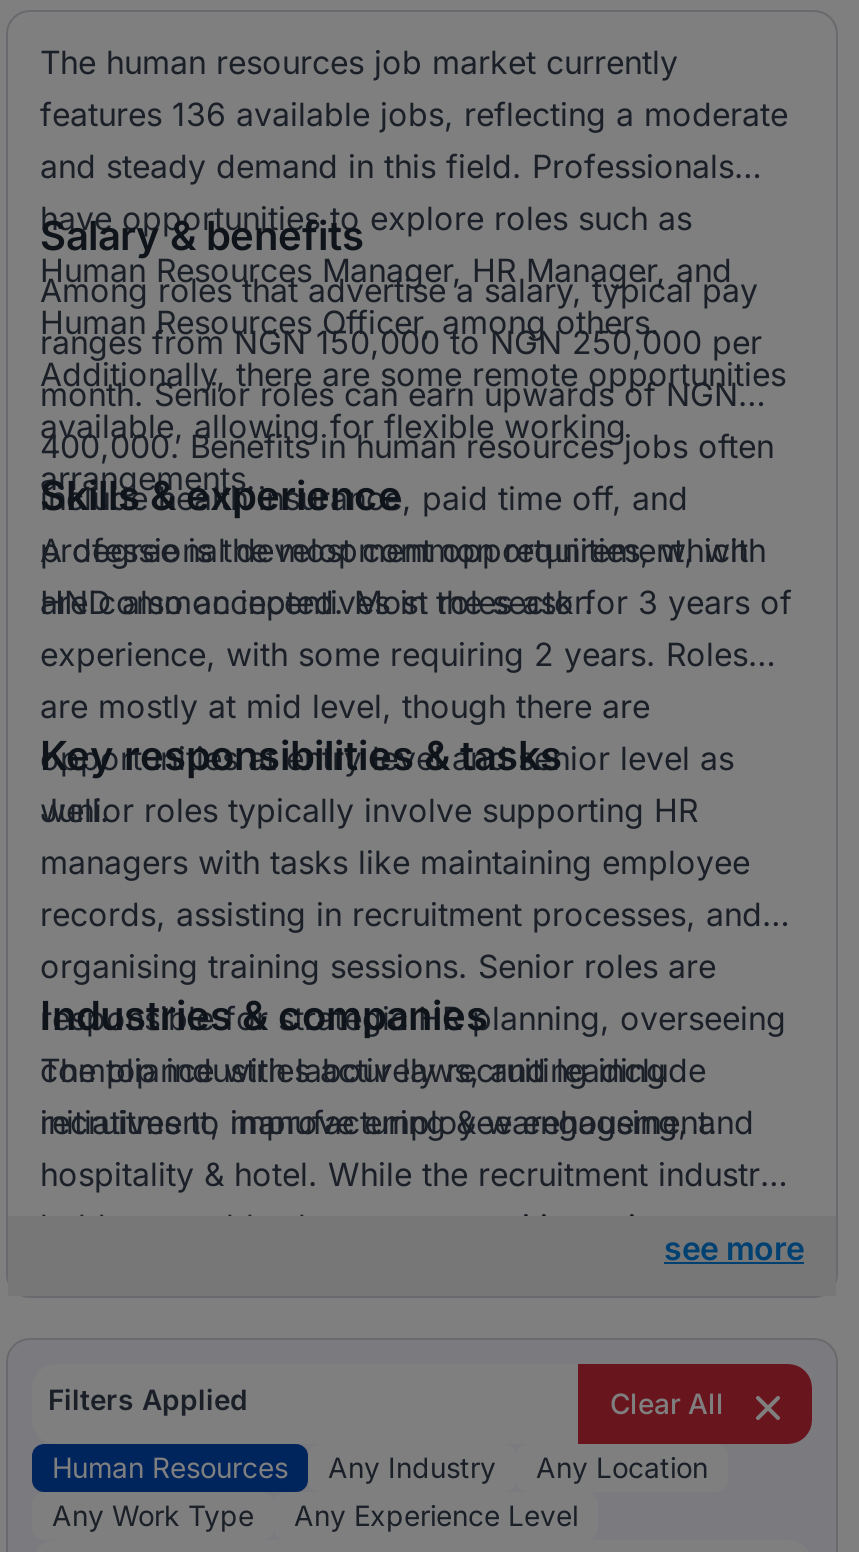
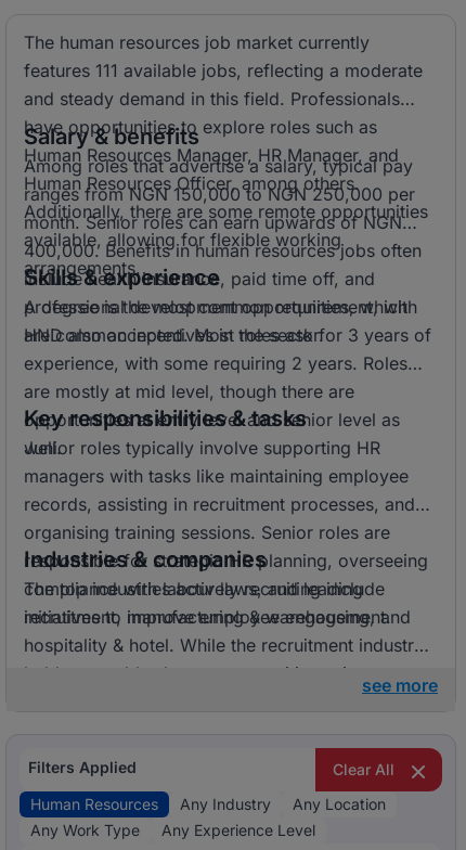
[40,94,788,134] features 136 available jobs, reflecting a moderate -> [24,60,423,81] features 111 available jobs, reflecting a moderate

